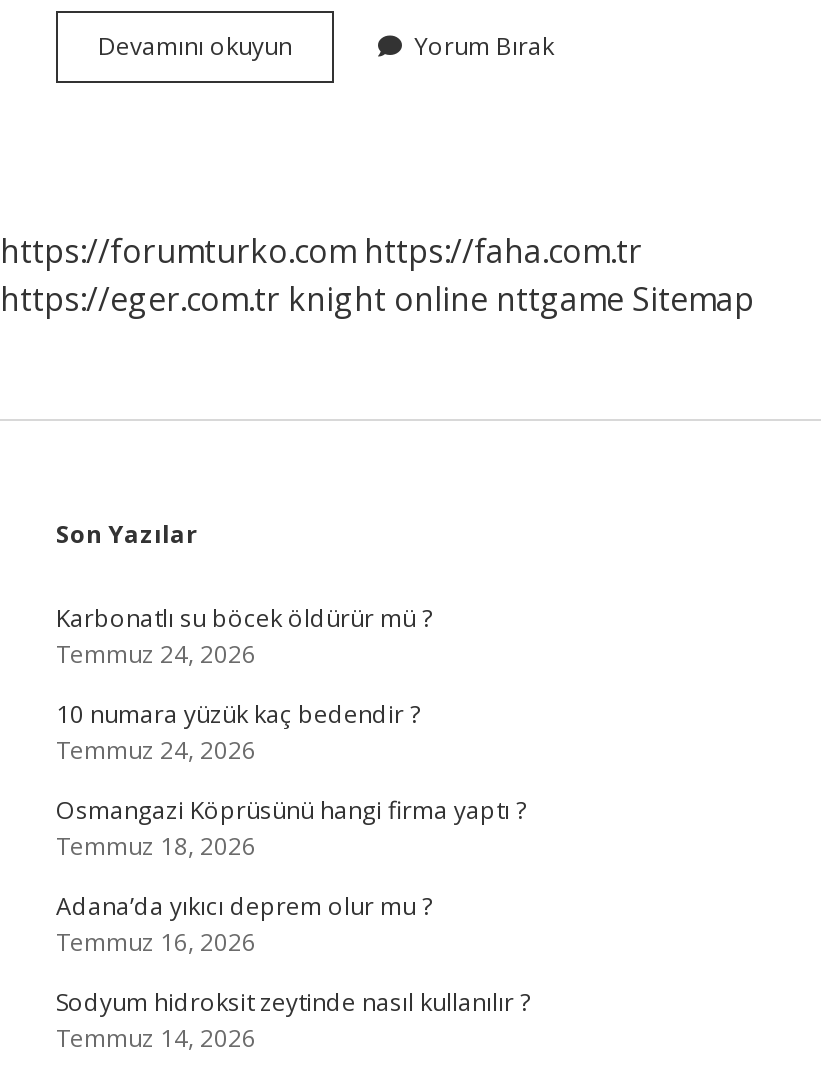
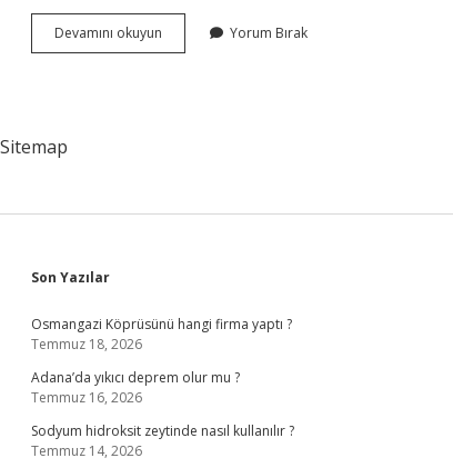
[0,229,754,321] https://forumturko.com https://faha.com.tr | https://eger.com.tr knight online nttgame Sitemap -> [0,135,68,159] Sitemap
[56,601,432,767] Karbonatlı su böcek öldürür mü ? | Temmuz 24, 2026 | 10 numara yüzük kaç bedendir ? | Temmuz 24, 2026 -> none

